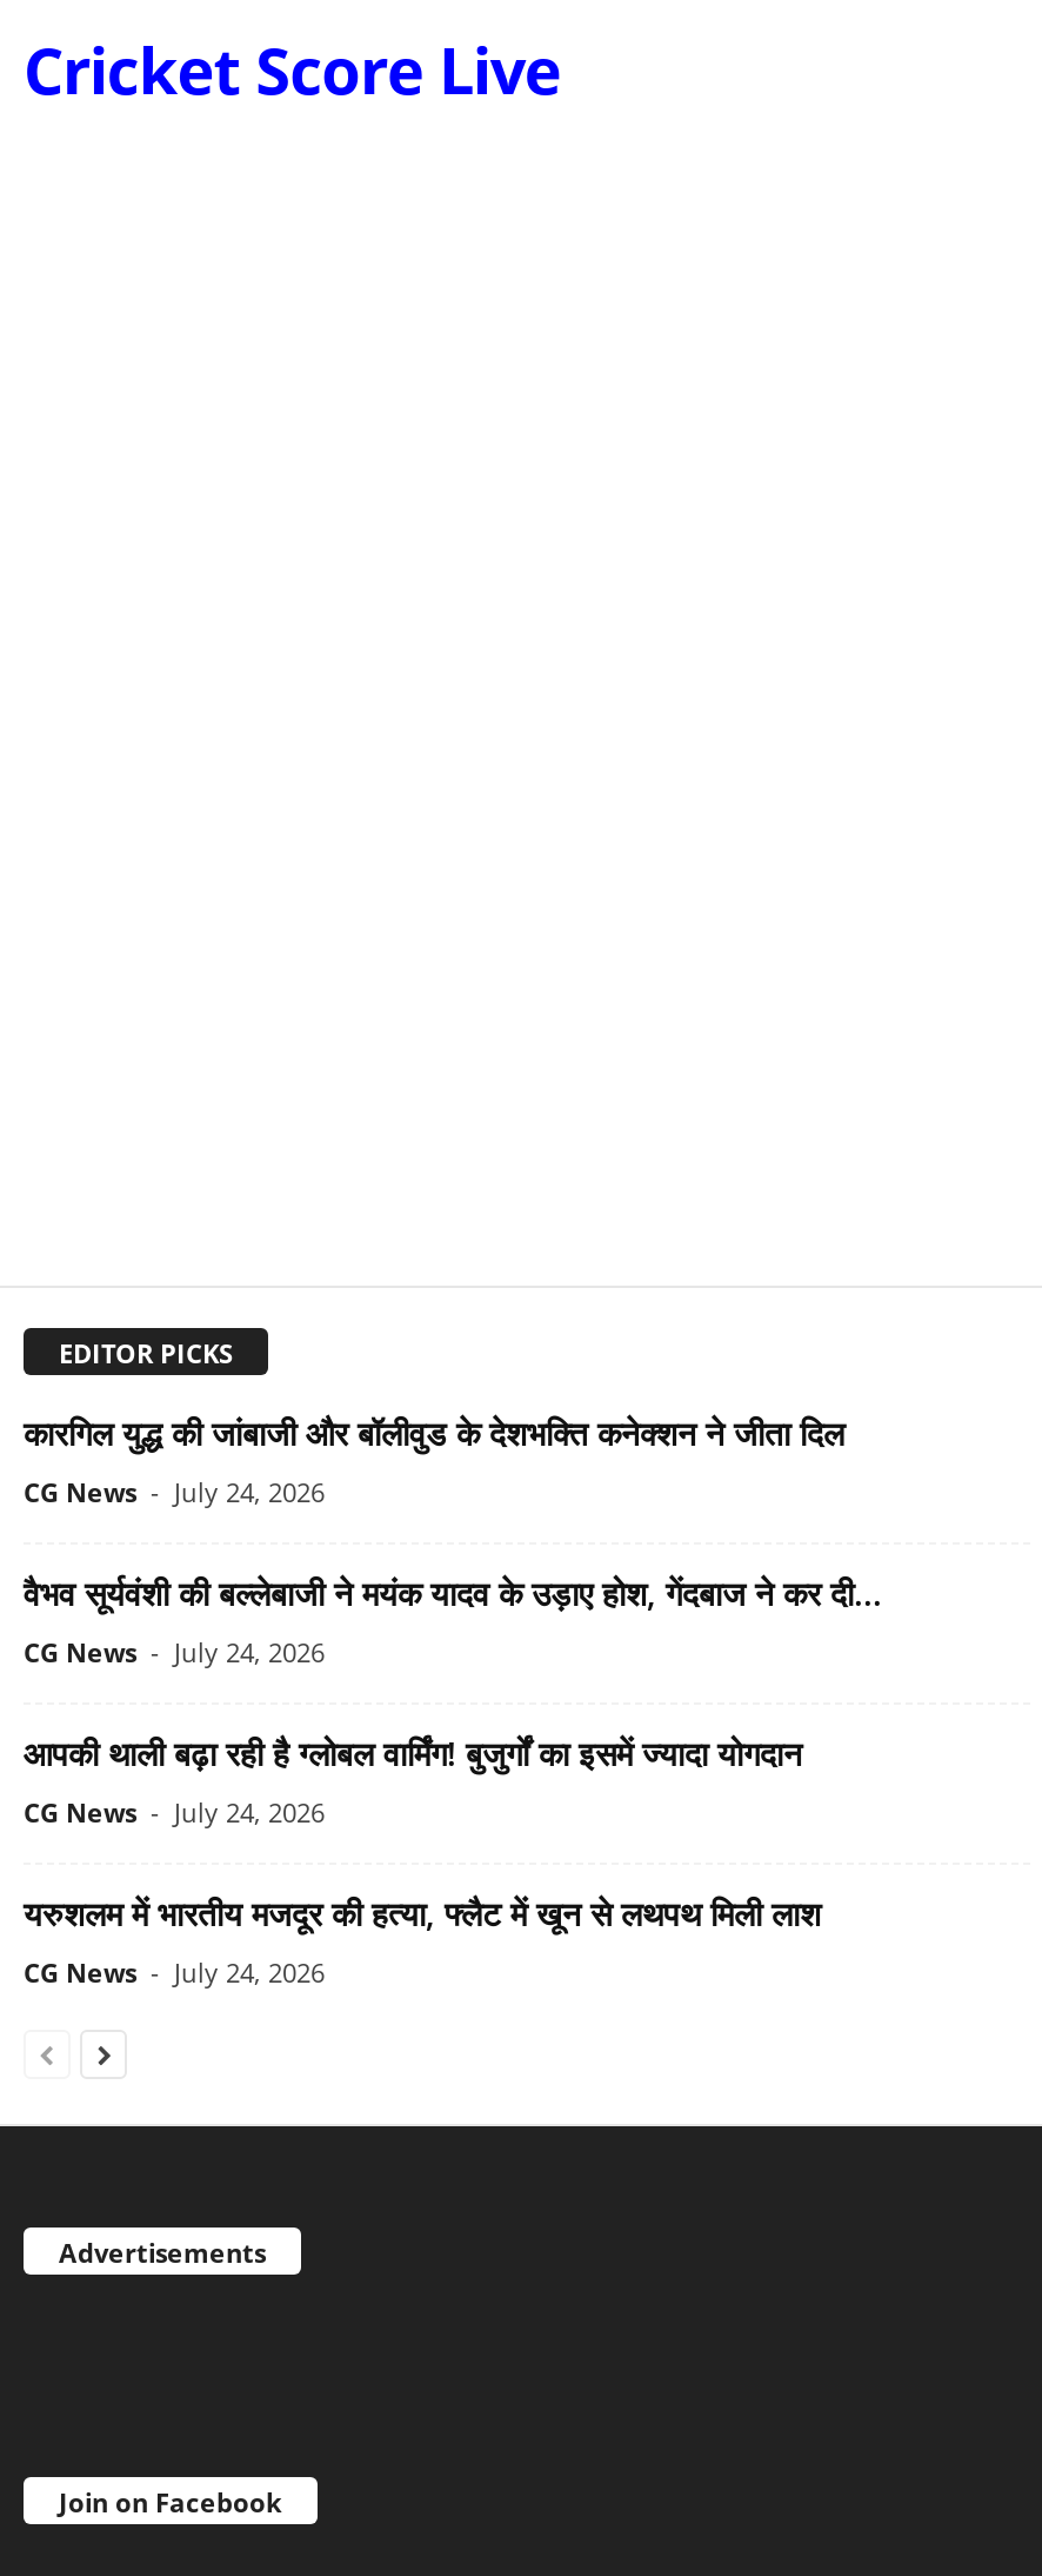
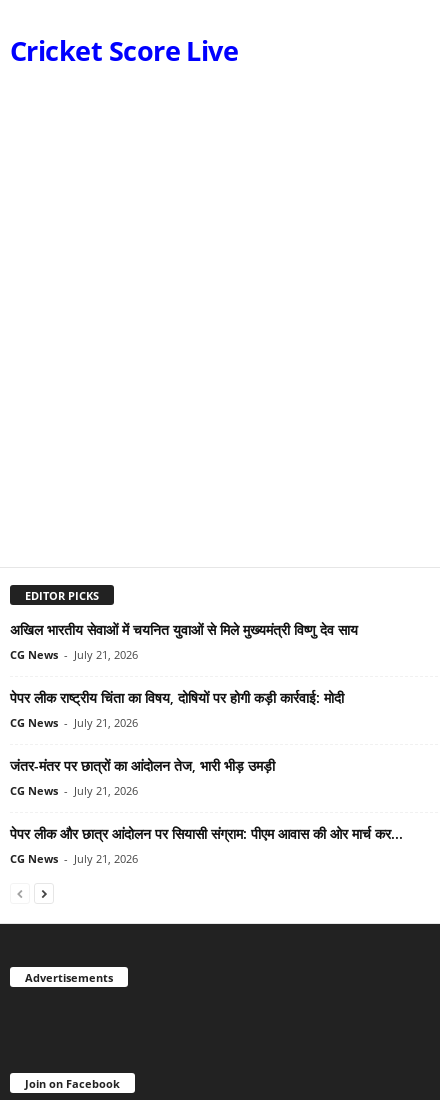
[24,1410,844,1509] कारगिल युद्ध की जांबाजी और बॉलीवुड के देशभक्ति कनेक्शन ने जीता दिल | CG News - July 24, 2026 -> [10,620,358,662] अखिल भारतीय सेवाओं में चयनित युवाओं से मिले मुख्यमंत्री विष्णु देव साय | CG News - July 21, 2026
[24,1571,882,1669] वैभव सूर्यवंशी की बल्लेबाजी ने मयंक यादव के उड़ाए होश, गेंदबाज ने कर दी... | CG News - July 24, 2026 -> [10,688,344,730] पेपर लीक राष्ट्रीय चिंता का विषय, दोषियों पर होगी कड़ी कार्रवाई: मोदी | CG News - July 21, 2026
[24,1731,802,1830] आपकी थाली बढ़ा रही है ग्लोबल वार्मिंग! बुजुर्गों का इसमें ज्यादा योगदान | CG News - July 24, 2026 -> [10,756,275,798] जंतर-मंतर पर छात्रों का आंदोलन तेज, भारी भीड़ उमड़ी | CG News - July 21, 2026
[24,1891,821,1990] यरुशलम में भारतीय मजदूर की हत्या, फ्लैट में खून से लथपथ मिली लाश | CG News - July 24, 2026 -> [10,824,403,866] पेपर लीक और छात्र आंदोलन पर सियासी संग्राम: पीएम आवास की ओर मार्च कर... | CG News - July 21, 2026

